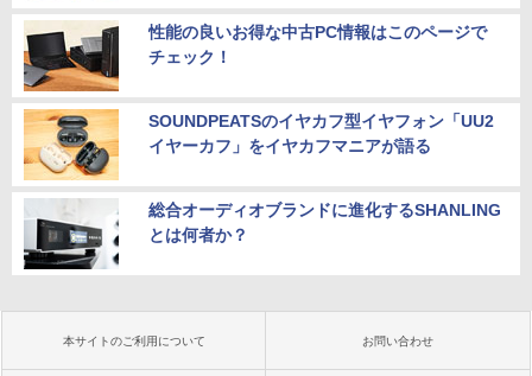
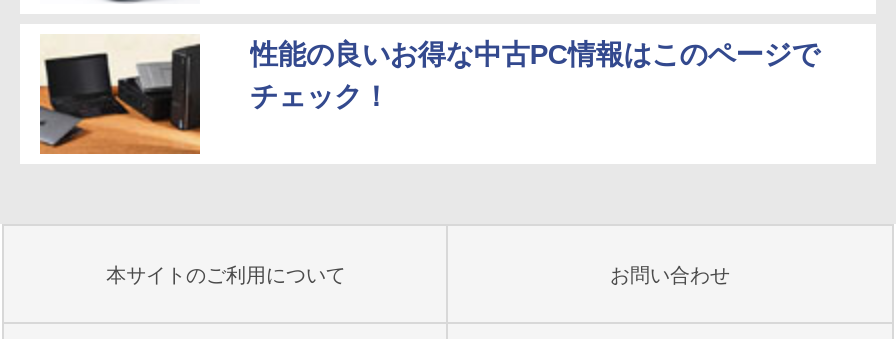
[23,109,501,244] [image] | SOUNDPEATSのイヤカフ型イヤフォン「UU2 | イヤーカフ」をイヤカフマニアが語る | 総合オーディオブランドに進化するSHANLING | とは何者か？ -> none
[23,212,120,270] [image] -> none

